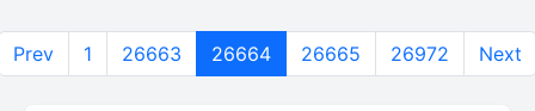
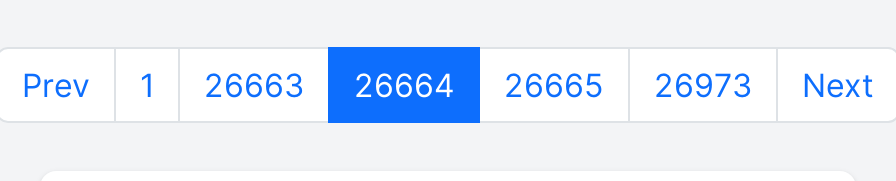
[13,42,522,66] Prev 1 26663 26664 26665 26972 Next -> [22,65,874,105] Prev 1 26663 26664 26665 26973 Next

